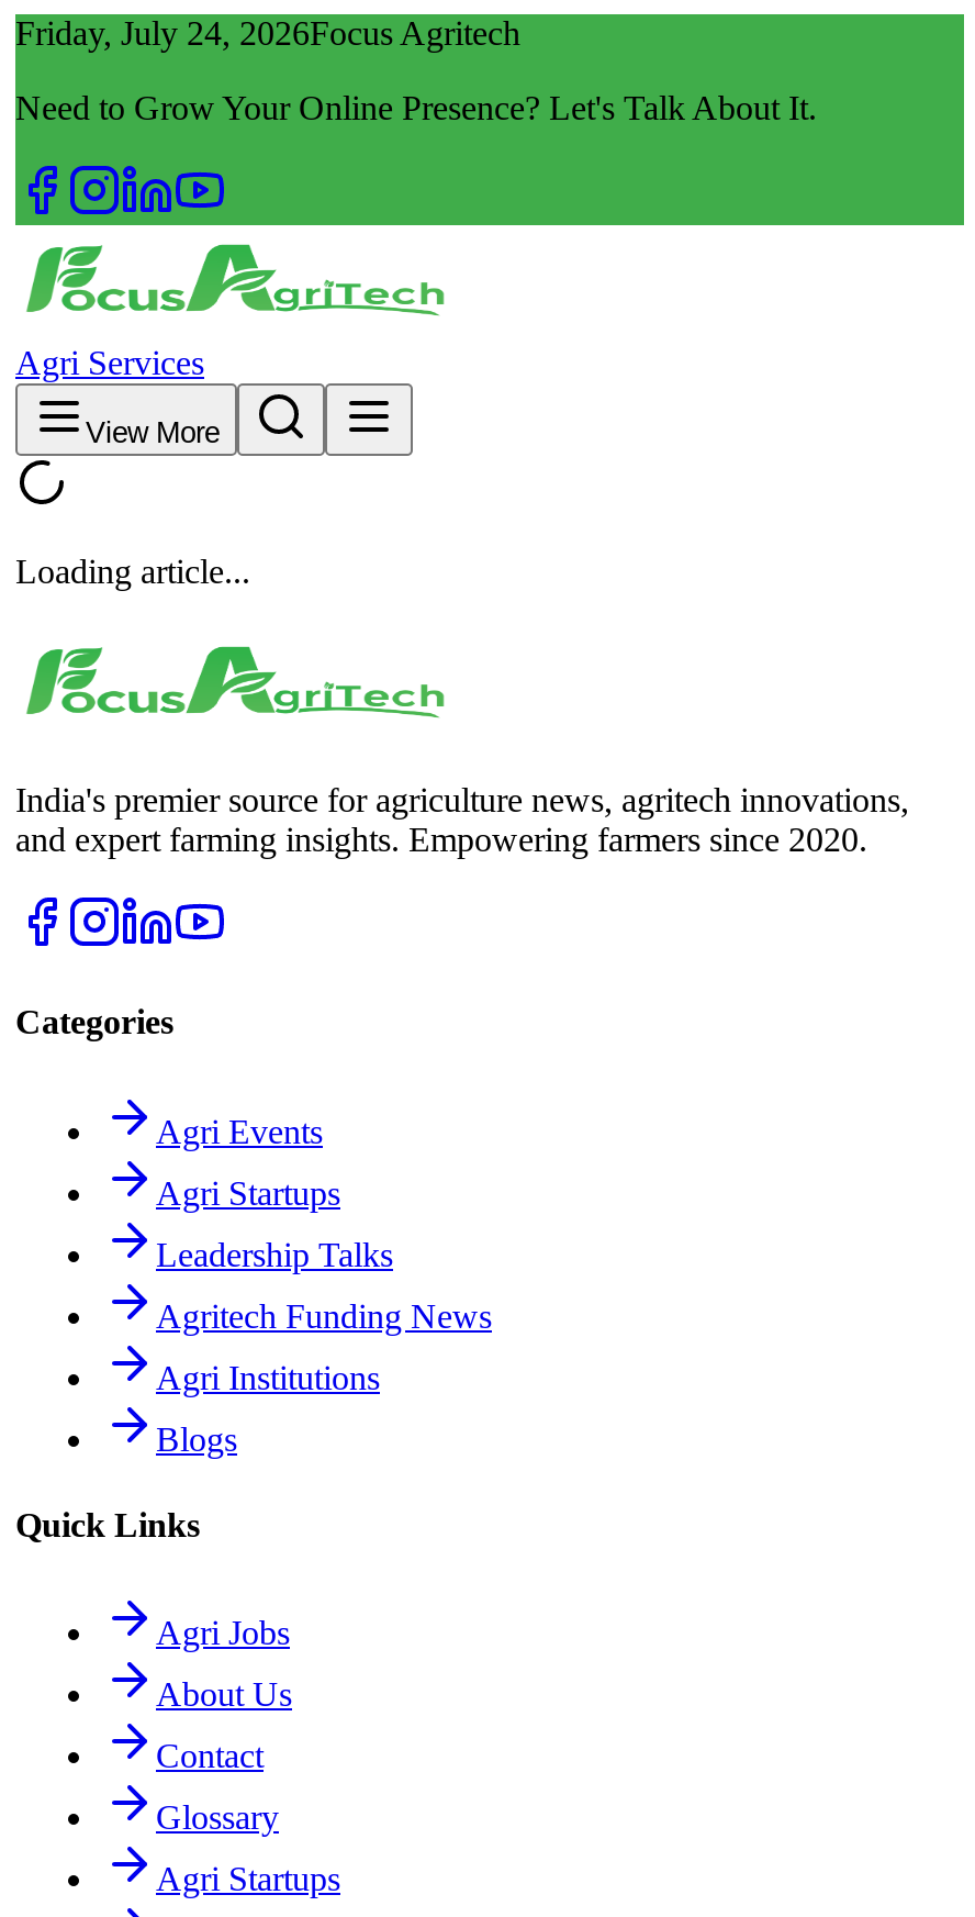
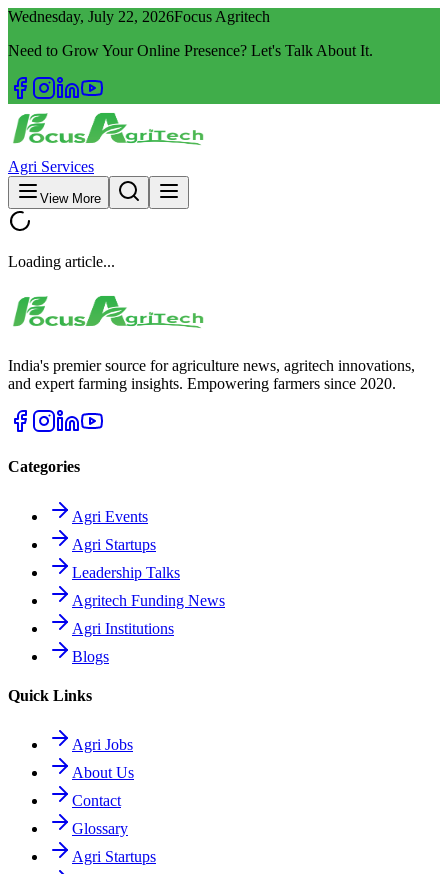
[15,14,520,52] Friday, July 24, 2026Focus Agritech -> [8,8,270,25] Wednesday, July 22, 2026Focus Agritech

